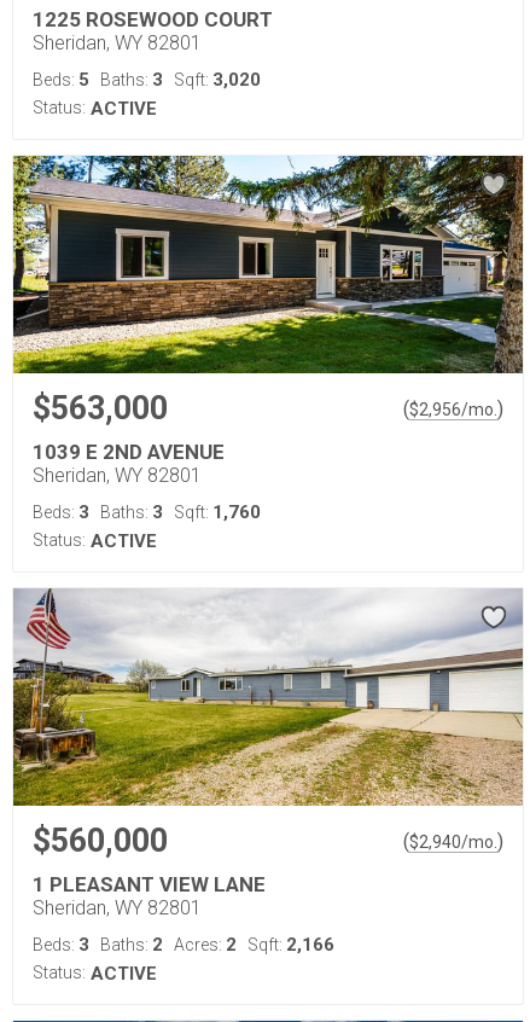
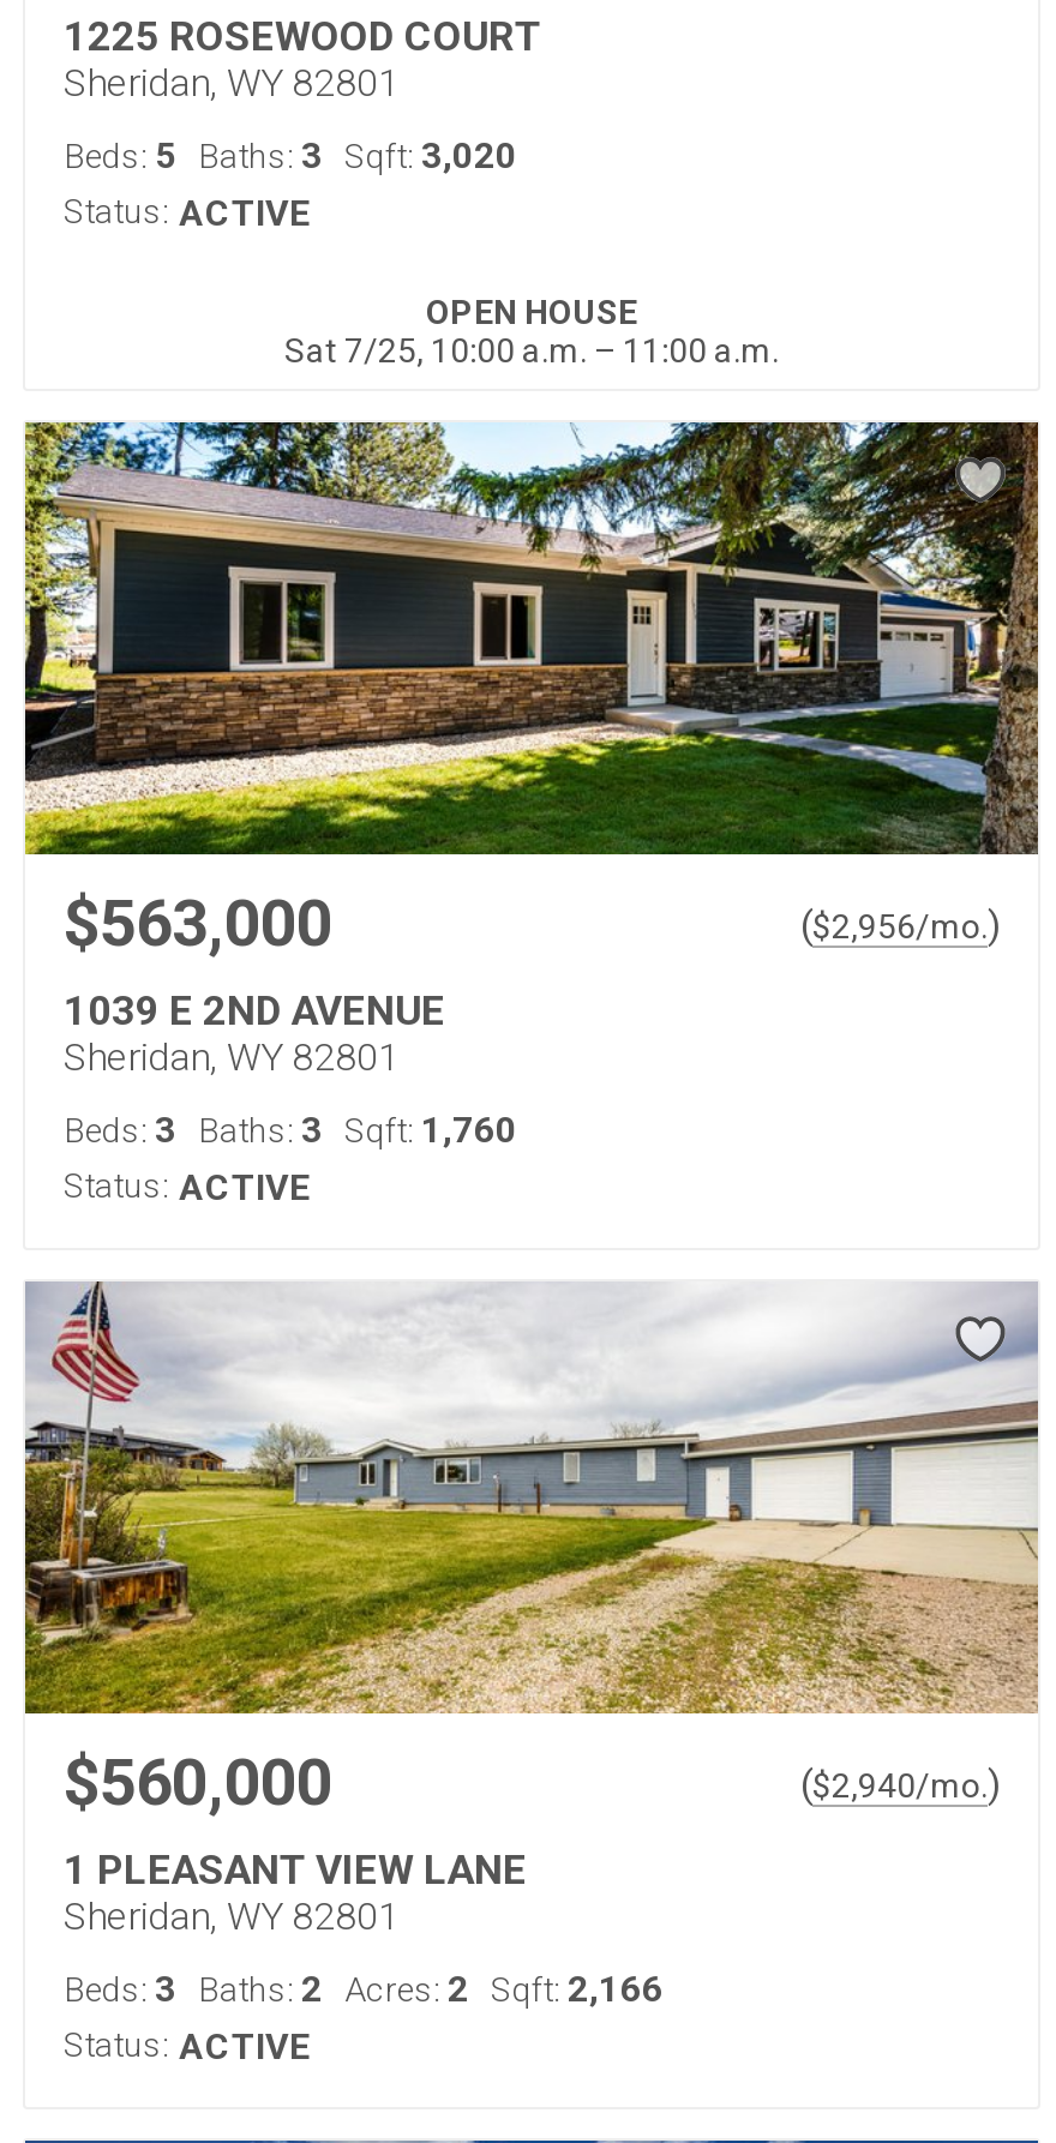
none -> [284,293,779,370] OPEN HOUSE | Sat 7/25, 10:00 a.m. – 11:00 a.m.

